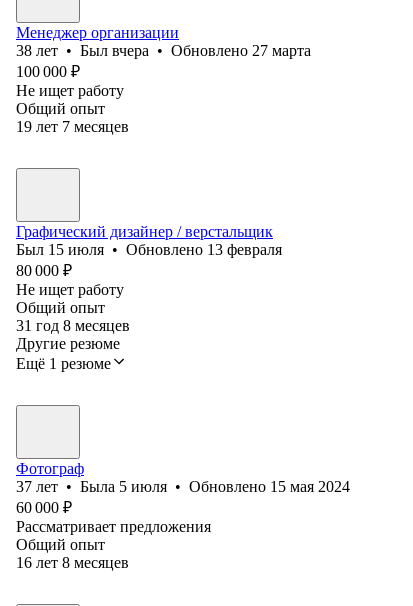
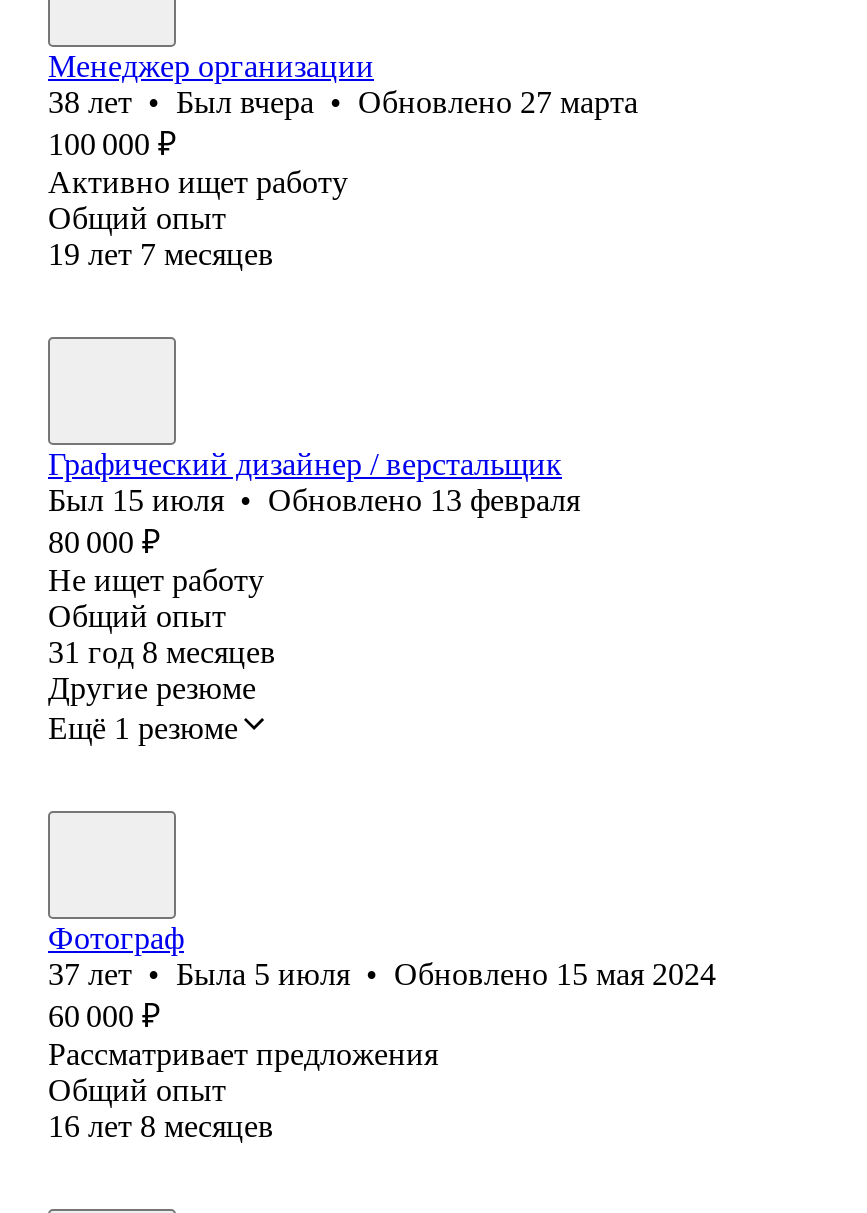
[16,82,124,99] Не ищет работу -> [48,165,348,199] Активно ищет работу

